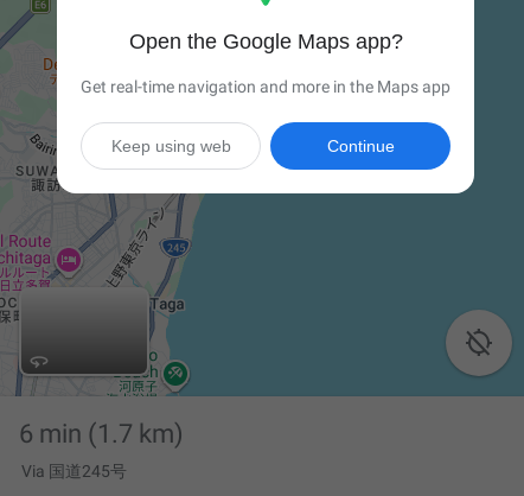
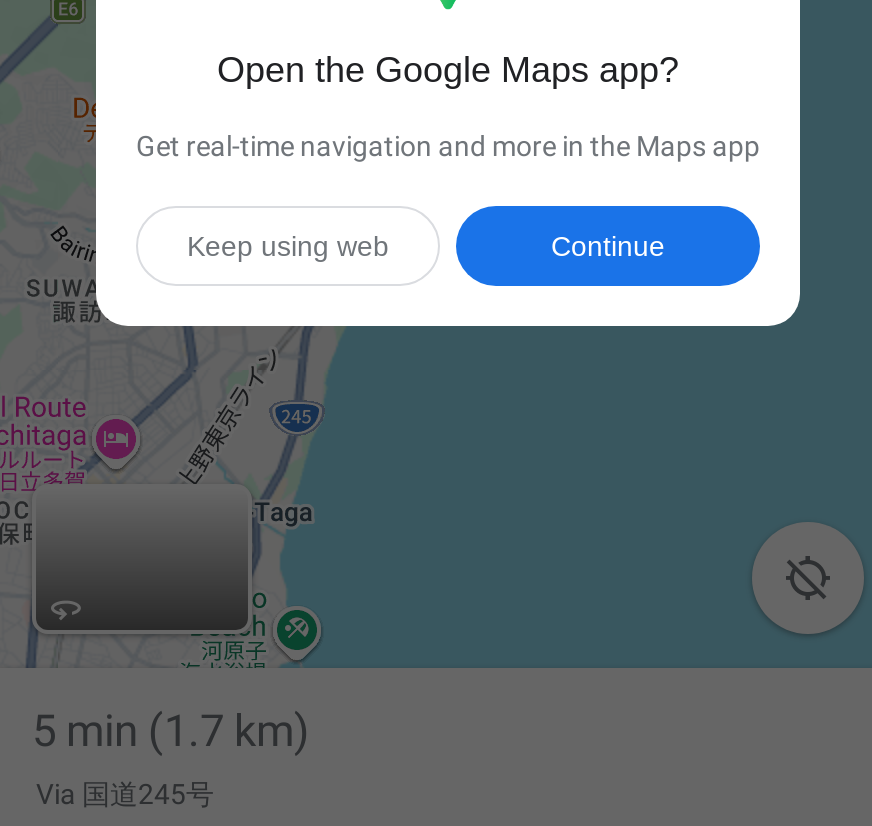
[19,419,184,449] 6 min (1.7 km) -> [32,706,310,756] 5 min (1.7 km)

